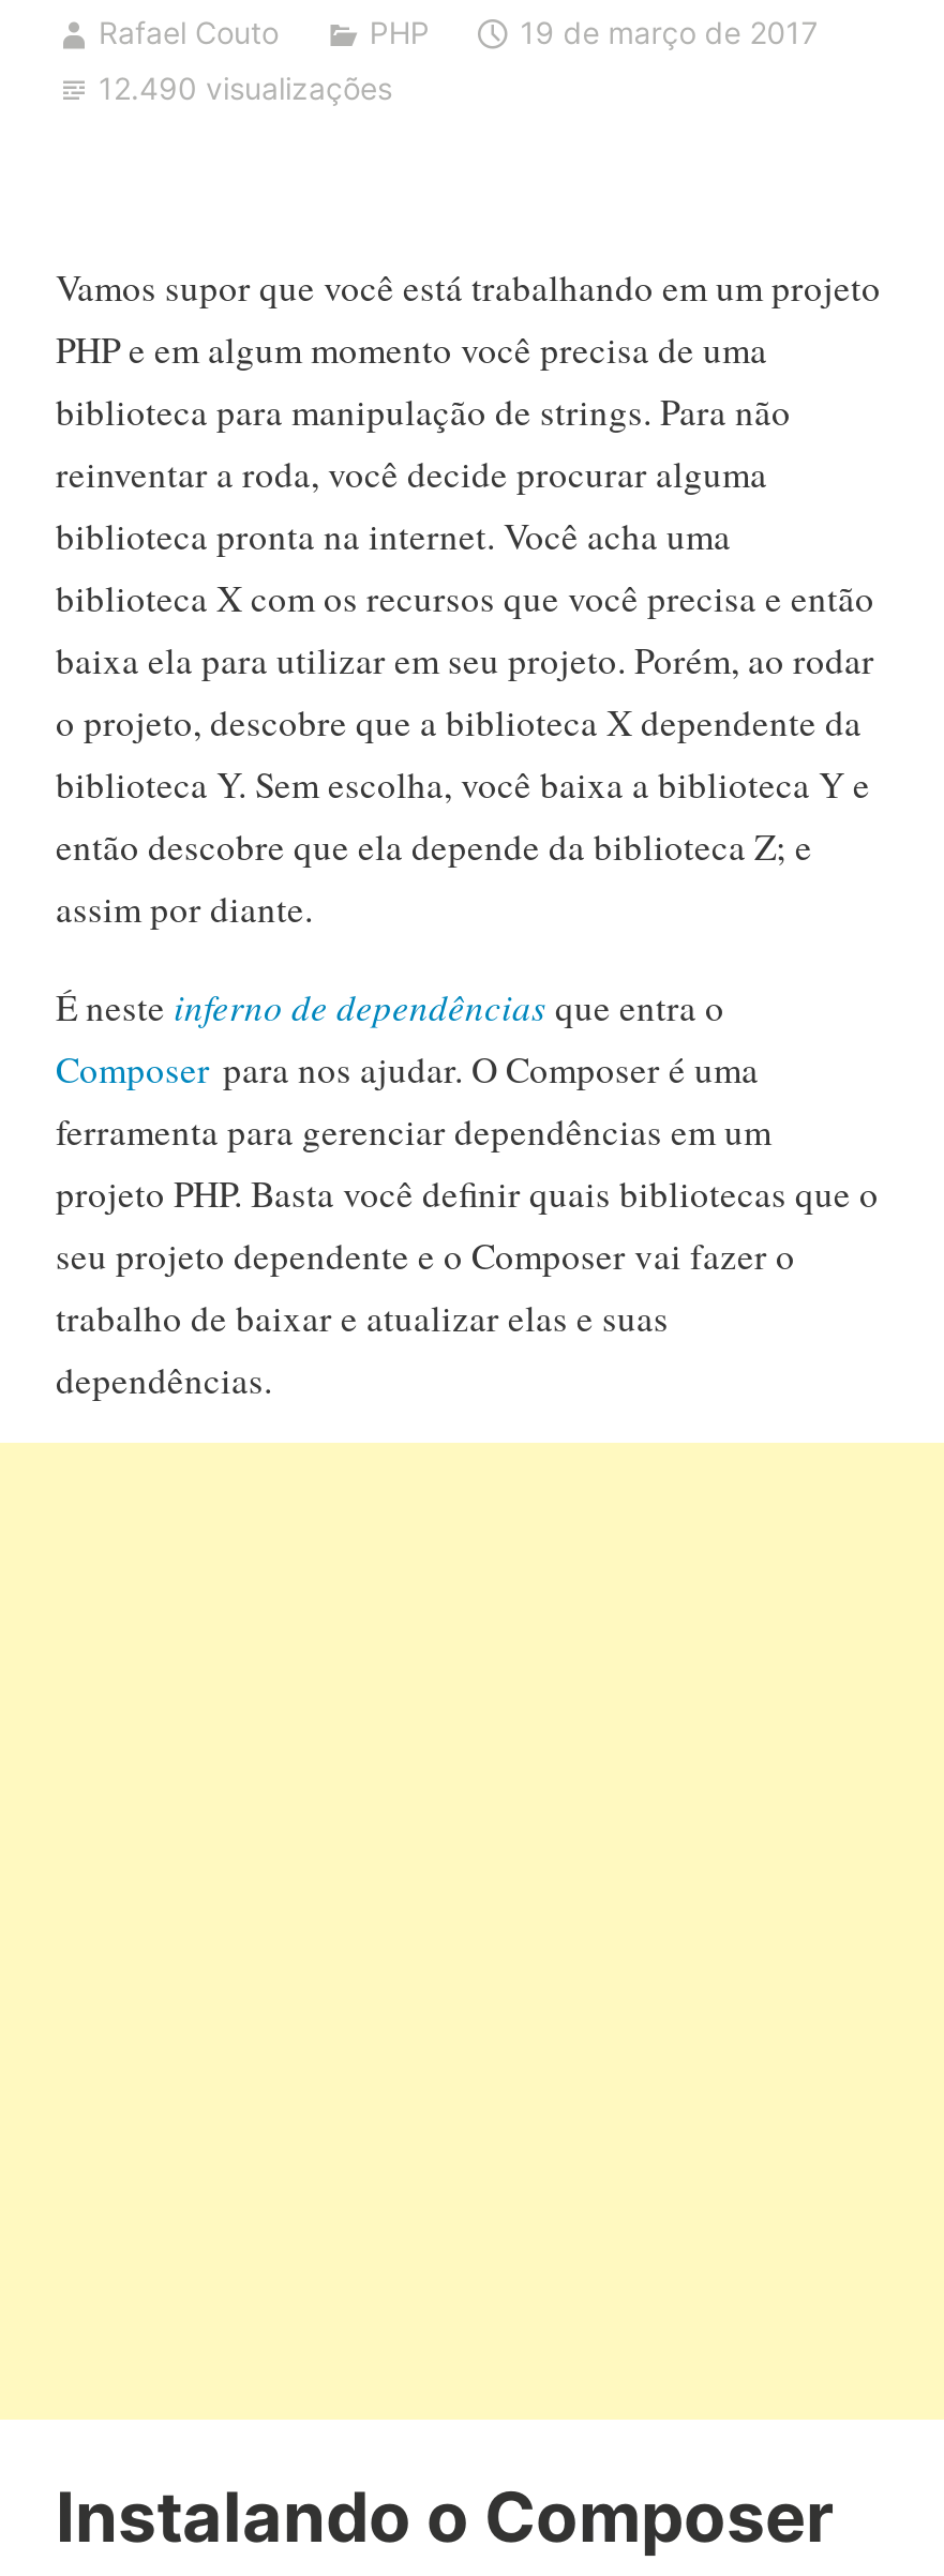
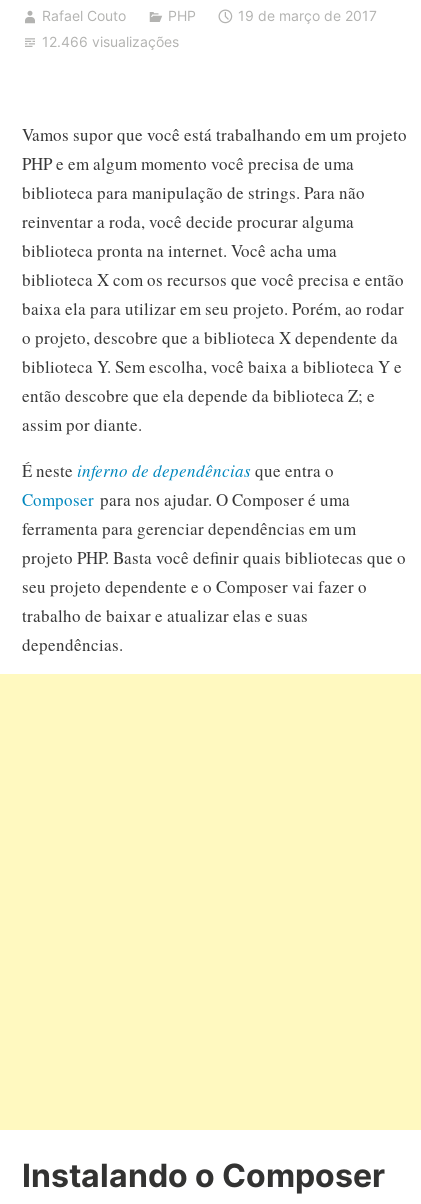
[90,69,392,105] 12.490 visualizações -> [37,33,178,50] 12.466 visualizações

